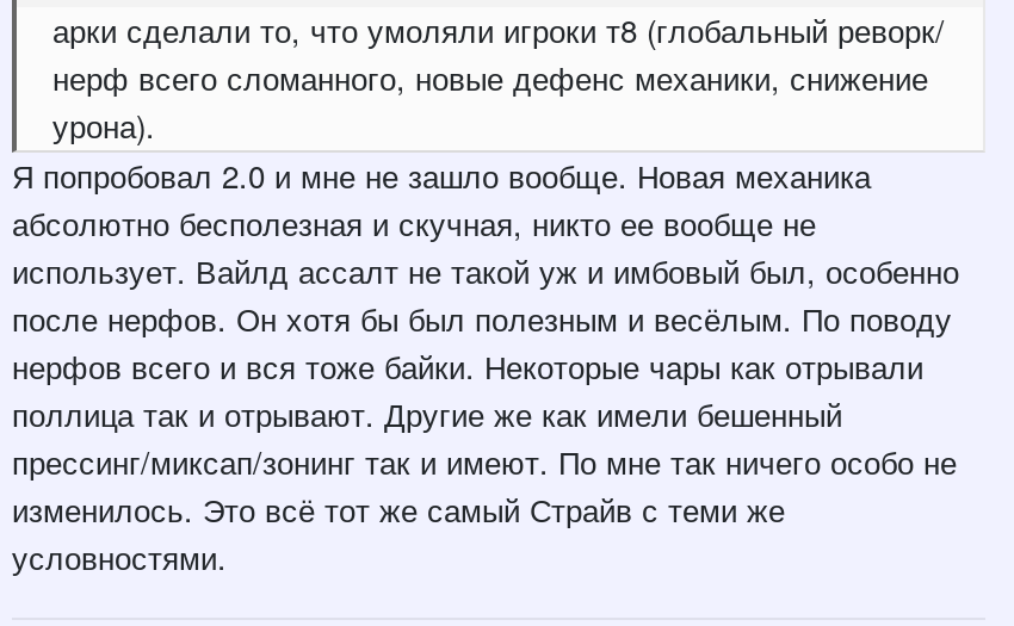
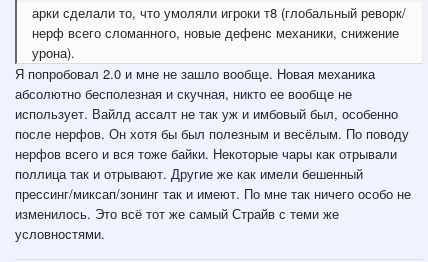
[12,248,959,294] использует. Вайлд ассалт не такой уж и имбовый был, особенно -> [15,104,398,123] использует. Вайлд ассалт не так уж и имбовый был, особенно

